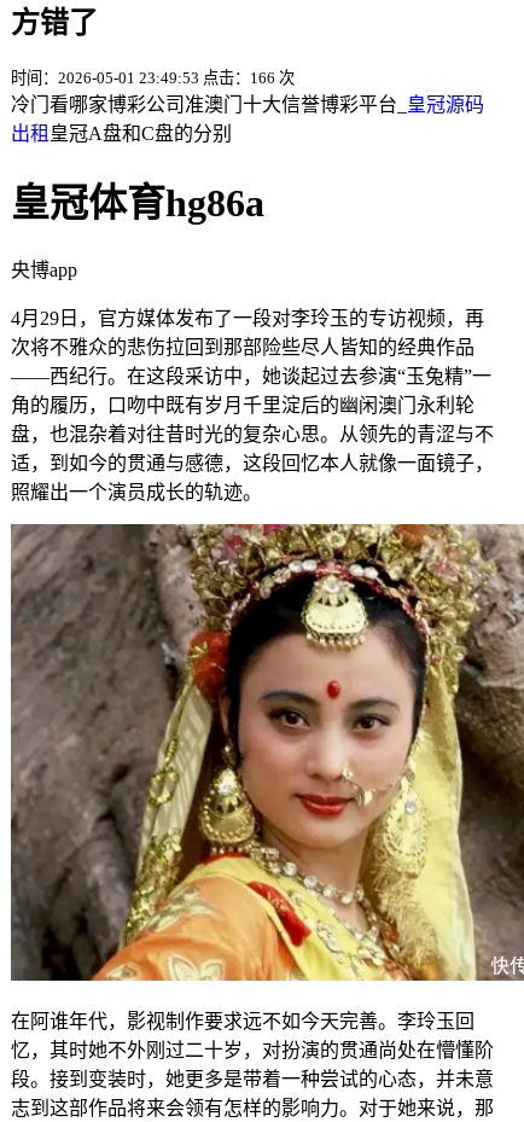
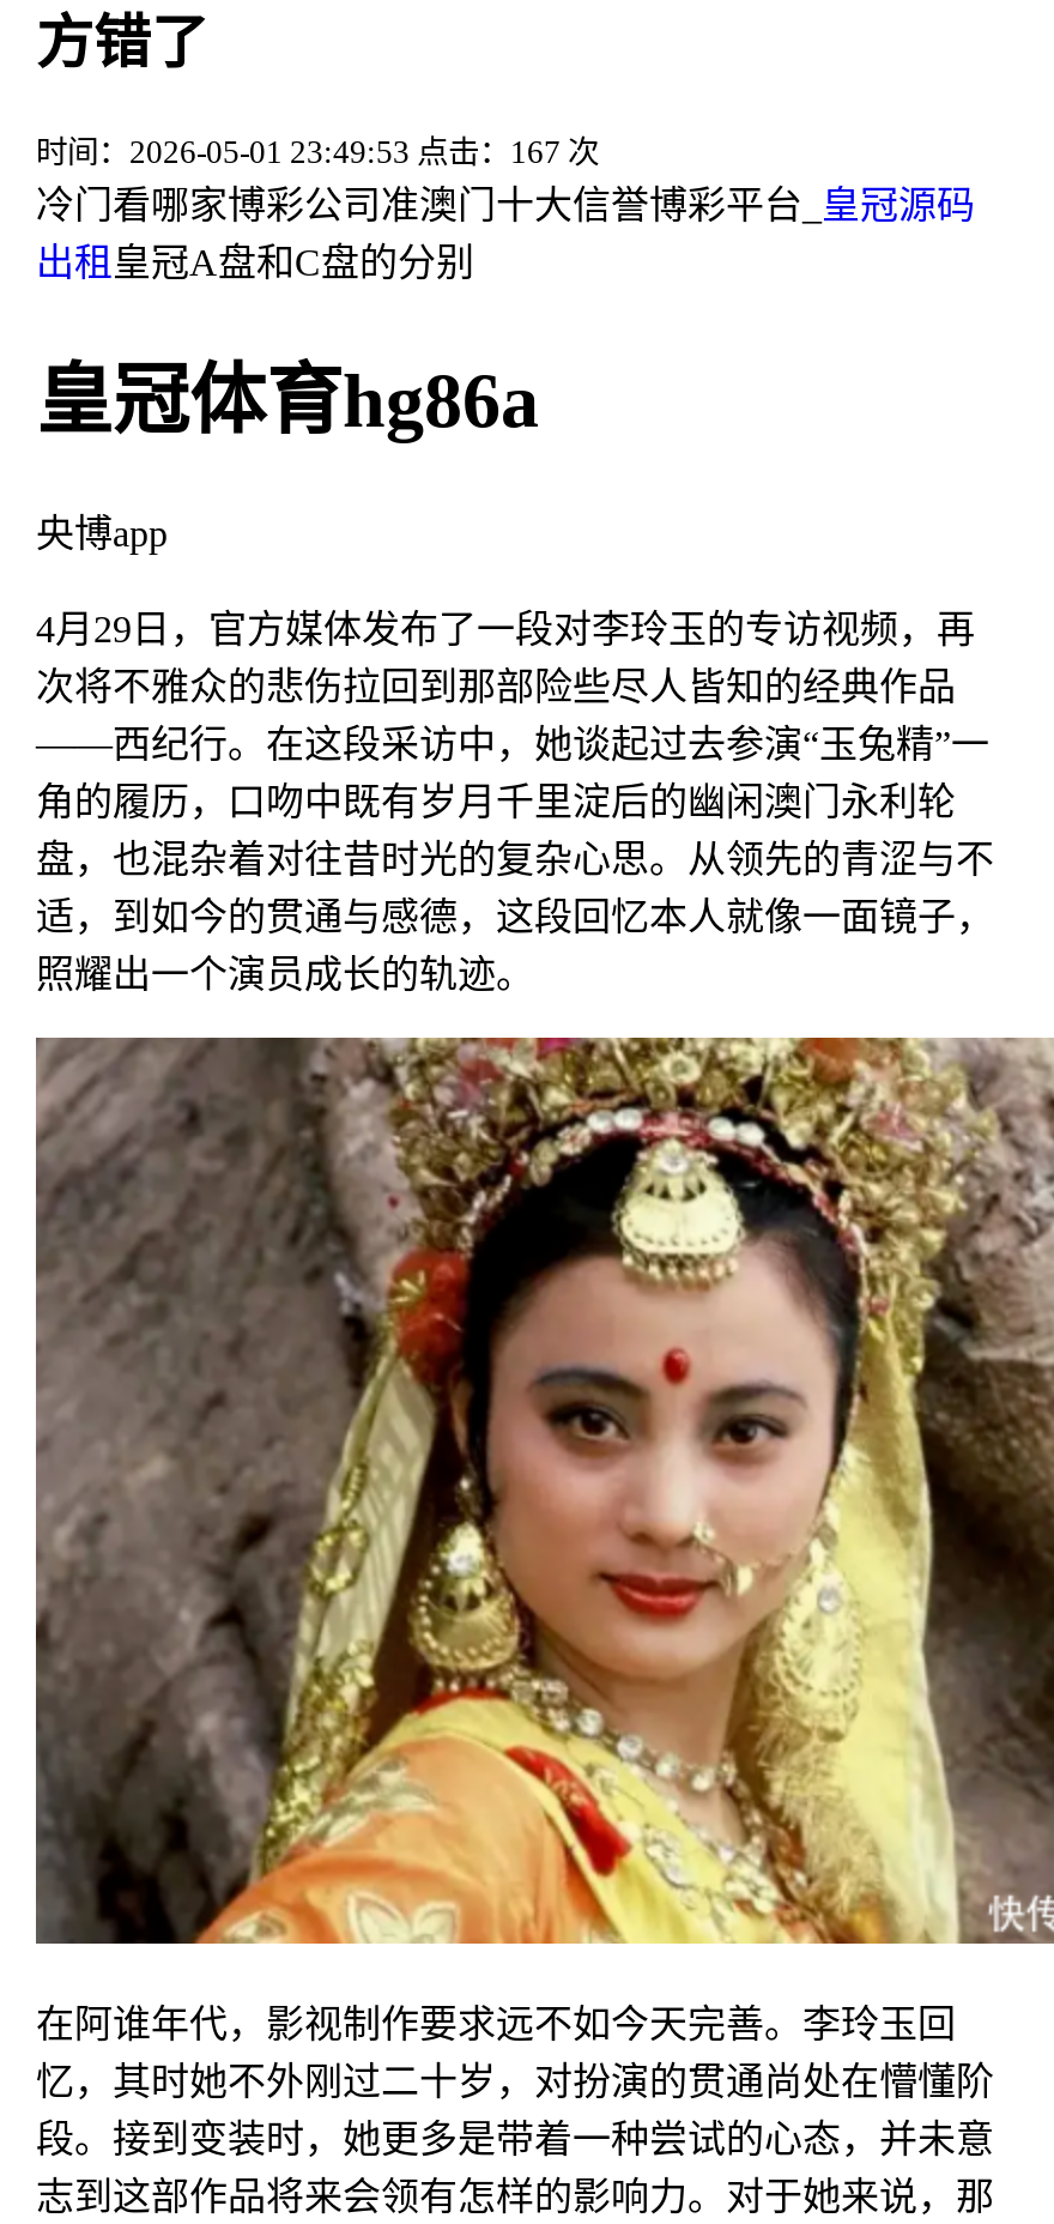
[11,69,295,87] 时间：2026-05-01 23:49:53点击：166 次 -> [36,134,599,170] 时间：2026-05-01 23:49:53点击：167 次

